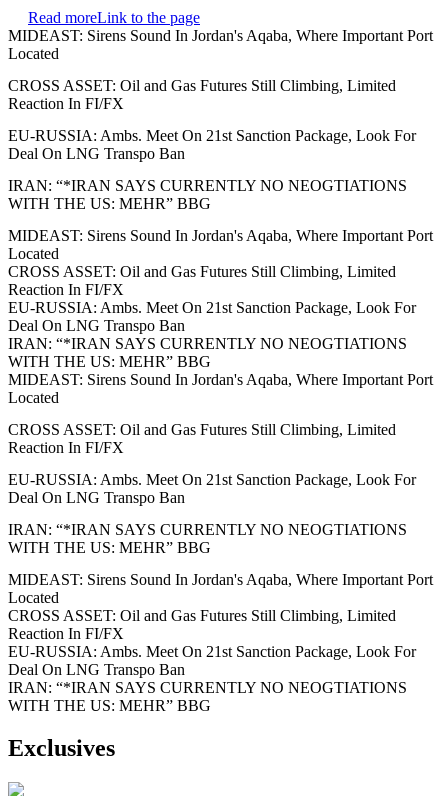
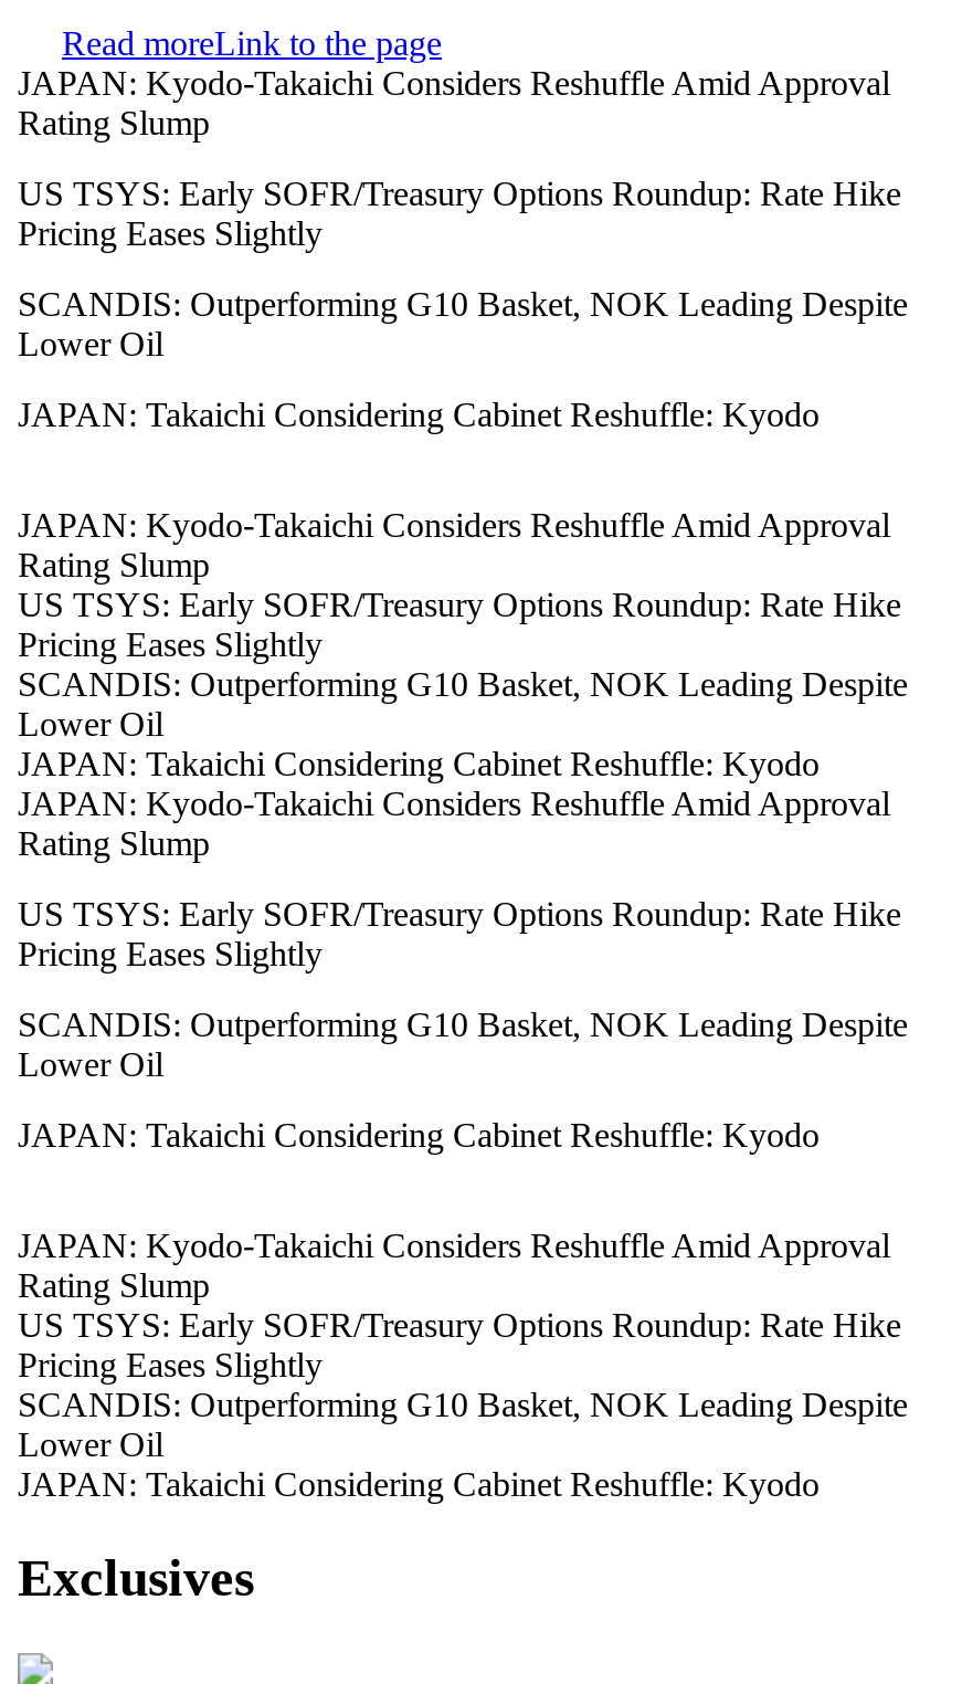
[8,27,433,62] MIDEAST: Sirens Sound In Jordan's Aqaba, Where Important Port | Located -> [18,65,890,142] JAPAN: Kyodo-Takaichi Considers Reshuffle Amid Approval | Rating Slump
[8,77,396,112] CROSS ASSET: Oil and Gas Futures Still Climbing, Limited | Reaction In FI/FX -> [18,175,901,252] US TSYS: Early SOFR/Treasury Options Roundup: Rate Hike | Pricing Eases Slightly
[8,127,416,162] EU-RUSSIA: Ambs. Meet On 21st Sanction Package, Look For | Deal On LNG Transpo Ban -> [18,286,908,363] SCANDIS: Outperforming G10 Basket, NOK Leading Despite | Lower Oil
[8,177,407,212] IRAN: “*IRAN SAYS CURRENTLY NO NEOGTIATIONS | WITH THE US: MEHR” BBG -> [18,396,820,434] JAPAN: Takaichi Considering Cabinet Reshuffle: Kyodo
[8,227,433,406] MIDEAST: Sirens Sound In Jordan's Aqaba, Where Important Port | Located | CROSS ASSET: Oil and Gas Futures Still Climbing, Limited | Reaction In FI/FX | EU-RUSSIA: Ambs. Meet On 21st Sanction Package, Look For | Deal On LNG Transpo Ban | IRAN: “*IRAN SAYS CURRENTLY NO NEOGTIATIONS | WITH THE US: MEHR” BBG | MIDEAST: Sirens Sound In Jordan's Aqaba, Where Important Port | Located -> [18,507,908,862] JAPAN: Kyodo-Takaichi Considers Reshuffle Amid Approval | Rating Slump | US TSYS: Early SOFR/Treasury Options Roundup: Rate Hike | Pricing Eases Slightly | SCANDIS: Outperforming G10 Basket, NOK Leading Despite | Lower Oil | JAPAN: Takaichi Considering Cabinet Reshuffle: Kyodo | JAPAN: Kyodo-Takaichi Considers Reshuffle Amid Approval | Rating Slump
[8,421,396,456] CROSS ASSET: Oil and Gas Futures Still Climbing, Limited | Reaction In FI/FX -> [18,895,901,973] US TSYS: Early SOFR/Treasury Options Roundup: Rate Hike | Pricing Eases Slightly
[8,471,416,506] EU-RUSSIA: Ambs. Meet On 21st Sanction Package, Look For | Deal On LNG Transpo Ban -> [18,1006,908,1083] SCANDIS: Outperforming G10 Basket, NOK Leading Despite | Lower Oil
[8,521,407,556] IRAN: “*IRAN SAYS CURRENTLY NO NEOGTIATIONS | WITH THE US: MEHR” BBG -> [18,1116,820,1154] JAPAN: Takaichi Considering Cabinet Reshuffle: Kyodo
[8,571,433,714] MIDEAST: Sirens Sound In Jordan's Aqaba, Where Important Port | Located | CROSS ASSET: Oil and Gas Futures Still Climbing, Limited | Reaction In FI/FX | EU-RUSSIA: Ambs. Meet On 21st Sanction Package, Look For | Deal On LNG Transpo Ban | IRAN: “*IRAN SAYS CURRENTLY NO NEOGTIATIONS | WITH THE US: MEHR” BBG -> [18,1227,908,1503] JAPAN: Kyodo-Takaichi Considers Reshuffle Amid Approval | Rating Slump | US TSYS: Early SOFR/Treasury Options Roundup: Rate Hike | Pricing Eases Slightly | SCANDIS: Outperforming G10 Basket, NOK Leading Despite | Lower Oil | JAPAN: Takaichi Considering Cabinet Reshuffle: Kyodo

